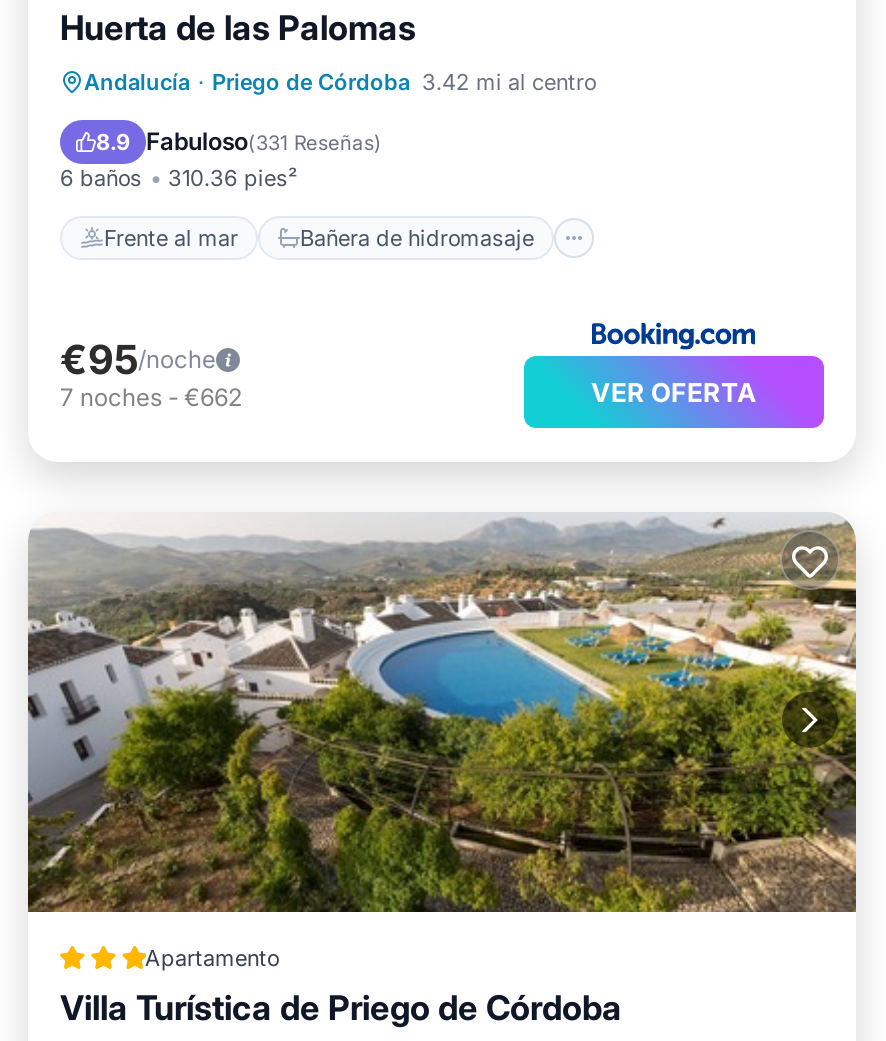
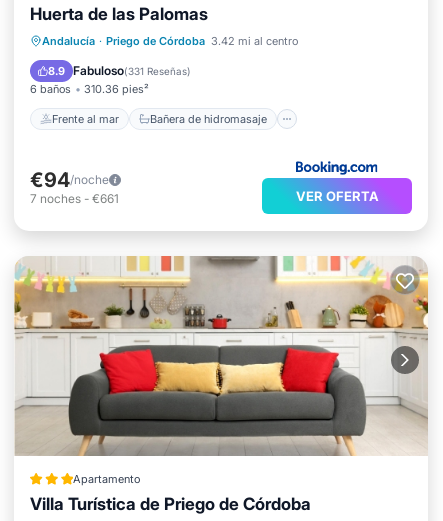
[60,335,216,383] €95/noche -> [30,167,109,191] €94/noche
[60,381,242,411] 7 noches - €662 -> [30,190,119,205] 7 noches - €661
[26,512,858,914] [image] -> [14,255,429,456] [image]

